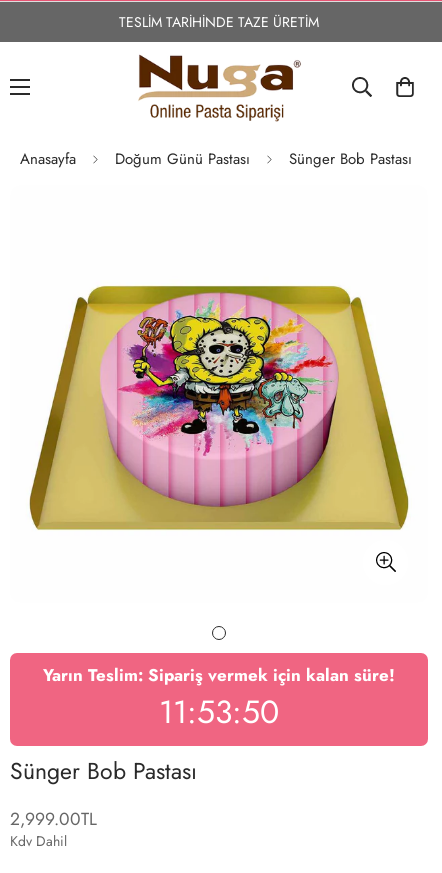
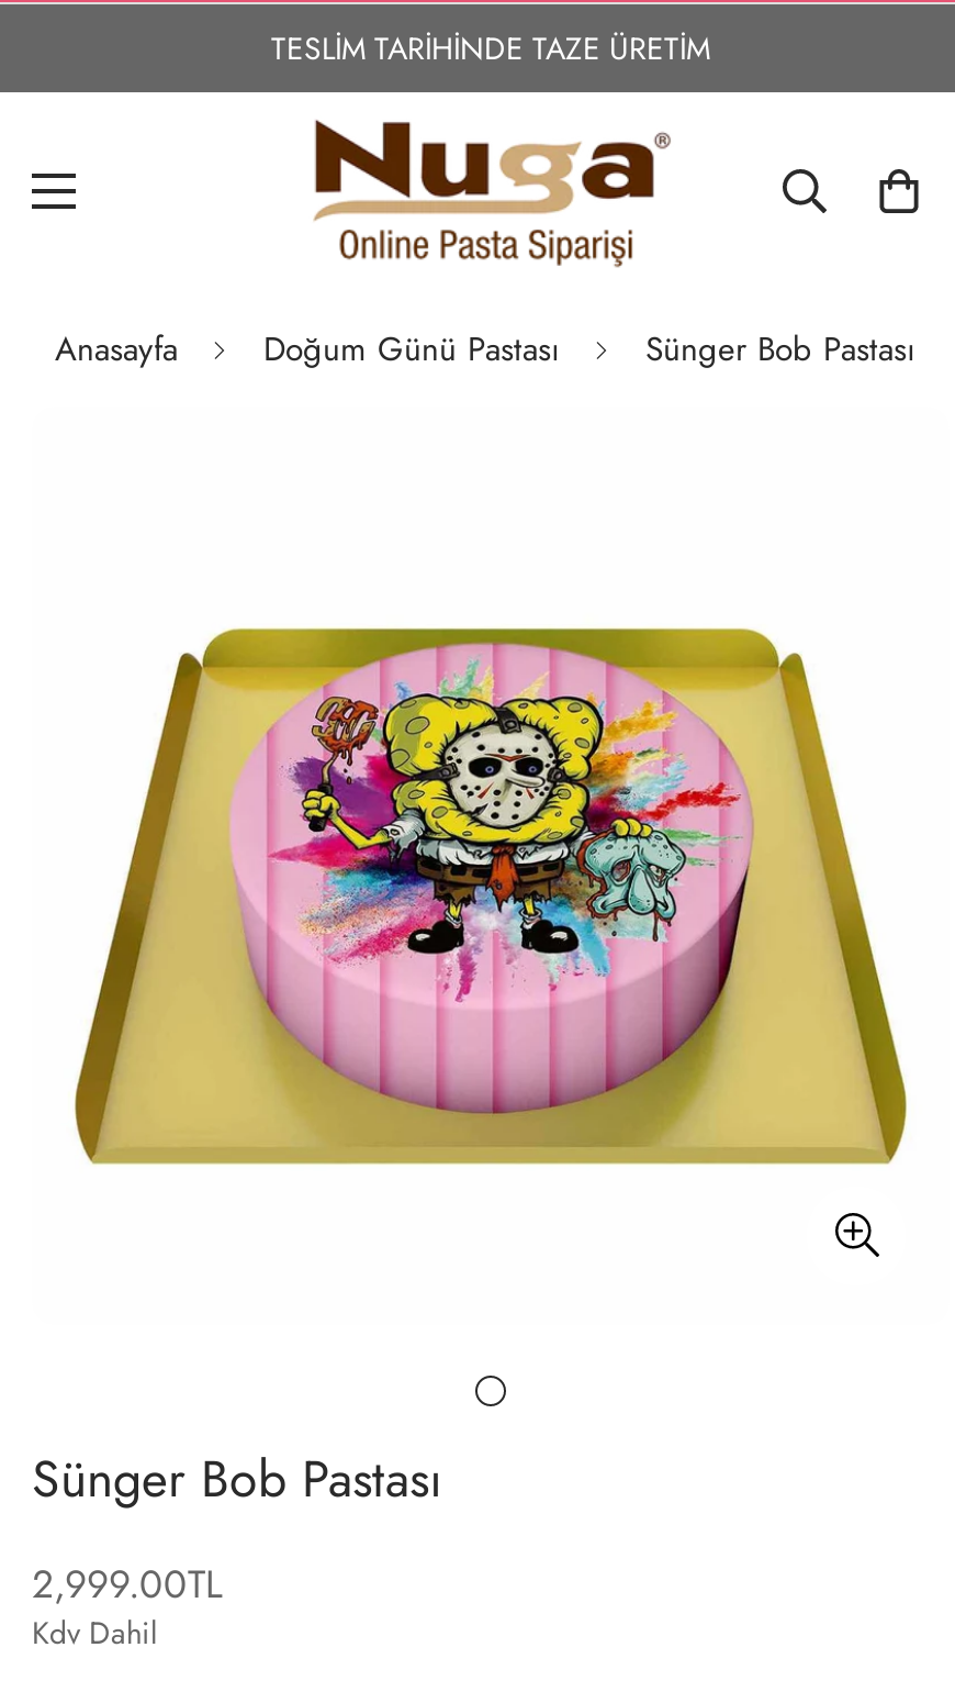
[43,663,395,735] Yarın Teslim: Sipariş vermek için kalan süre! | 11:53:50 -> none

